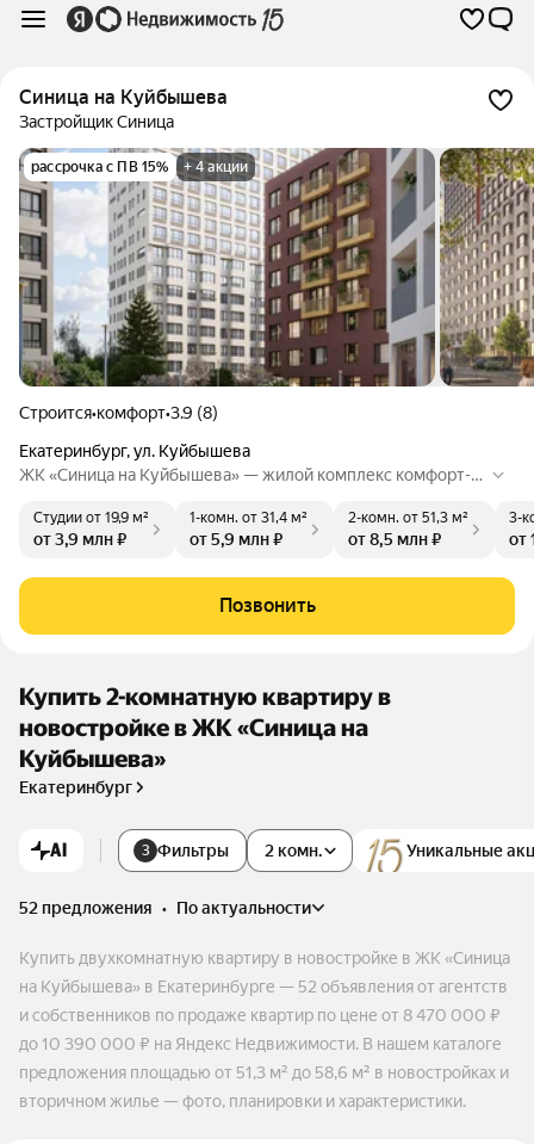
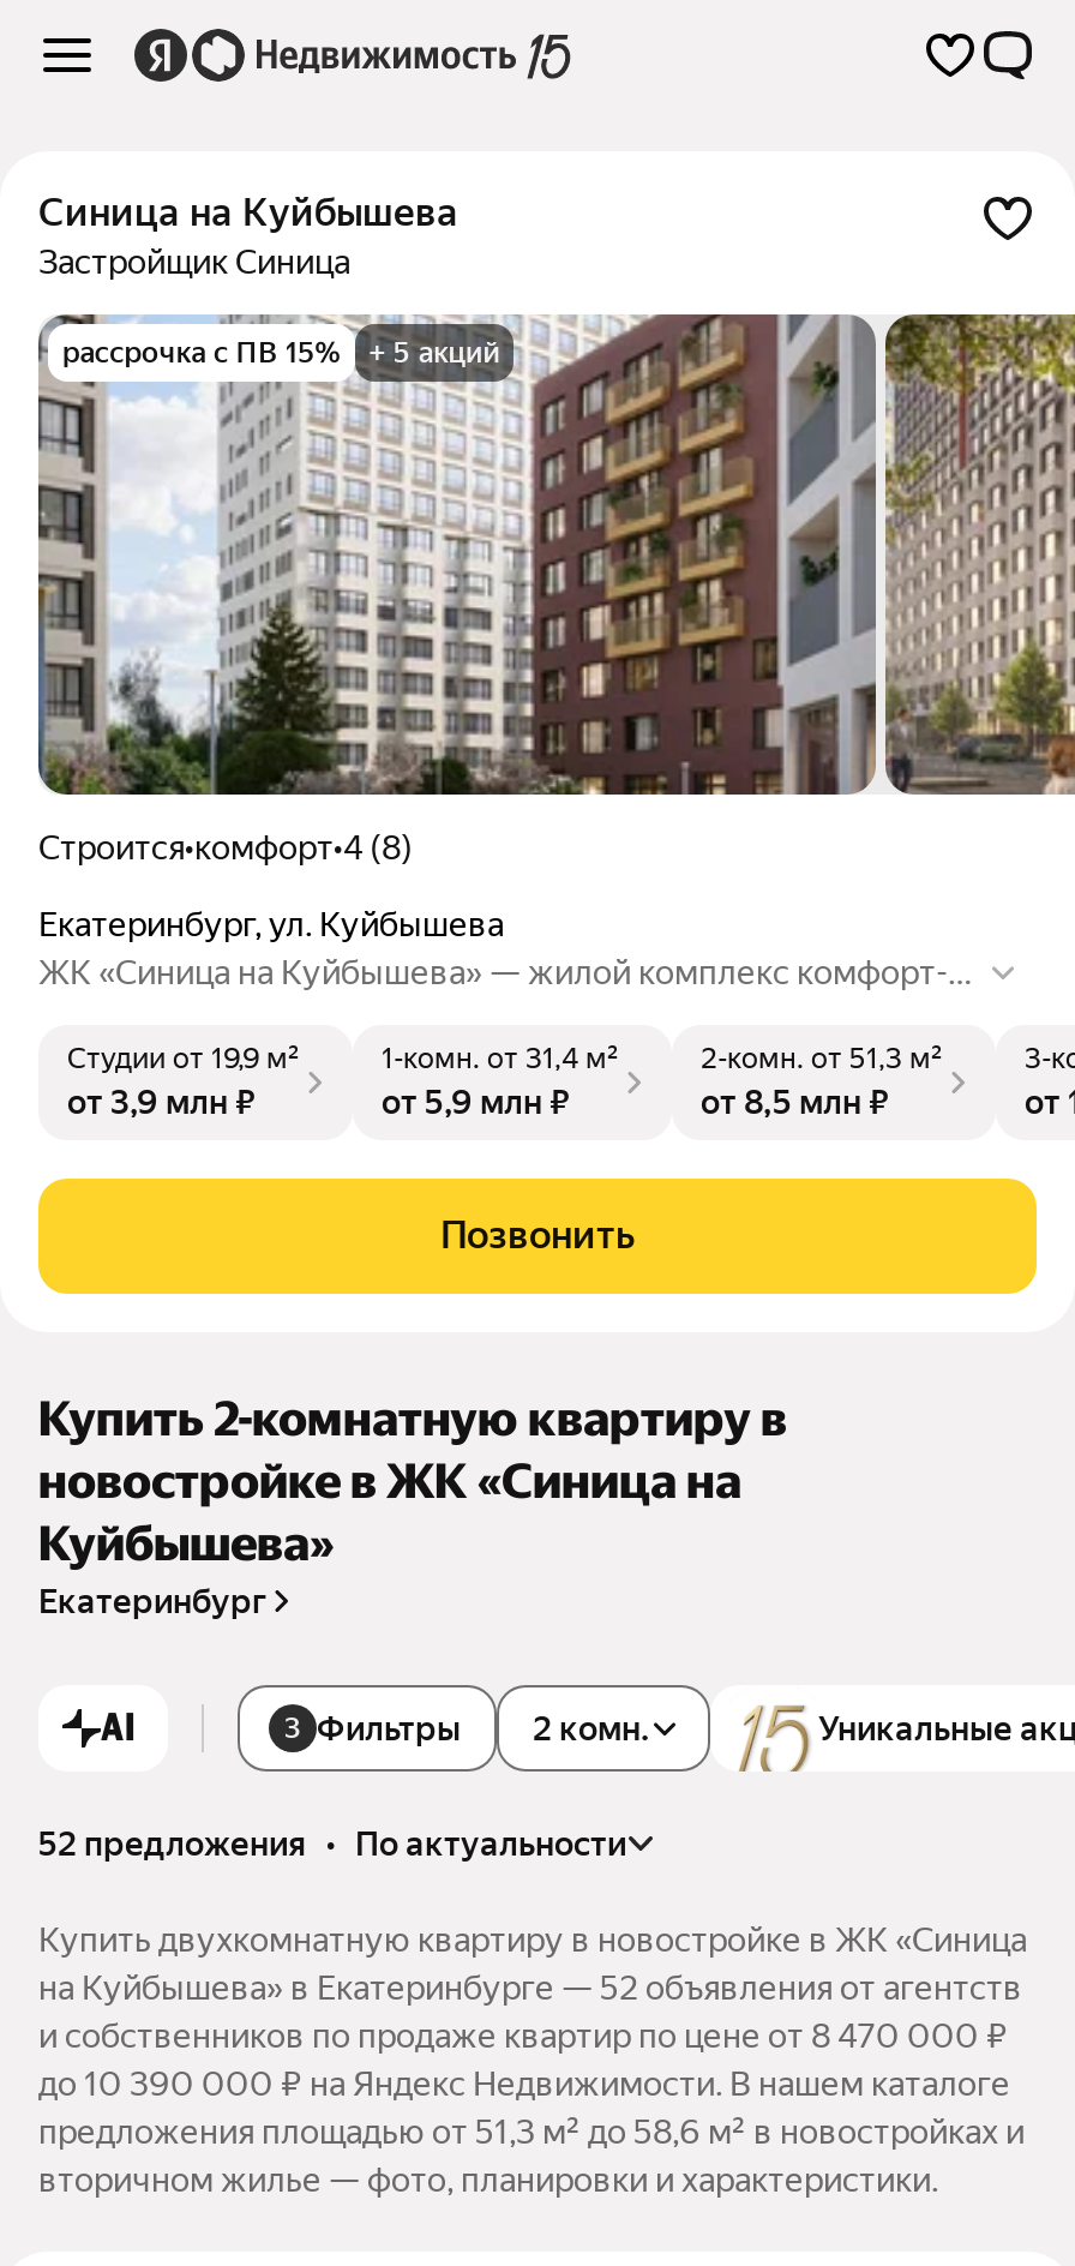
[31,159,248,175] рассрочка с ПВ 15% + 4 акции -> [62,336,500,370] рассрочка с ПВ 15% + 5 акций
[30,403,218,422] Строится•комфорт•3.9 (8) -> [60,828,413,867] Строится•комфорт•4 (8)

